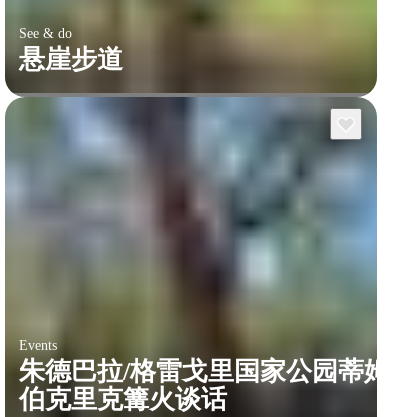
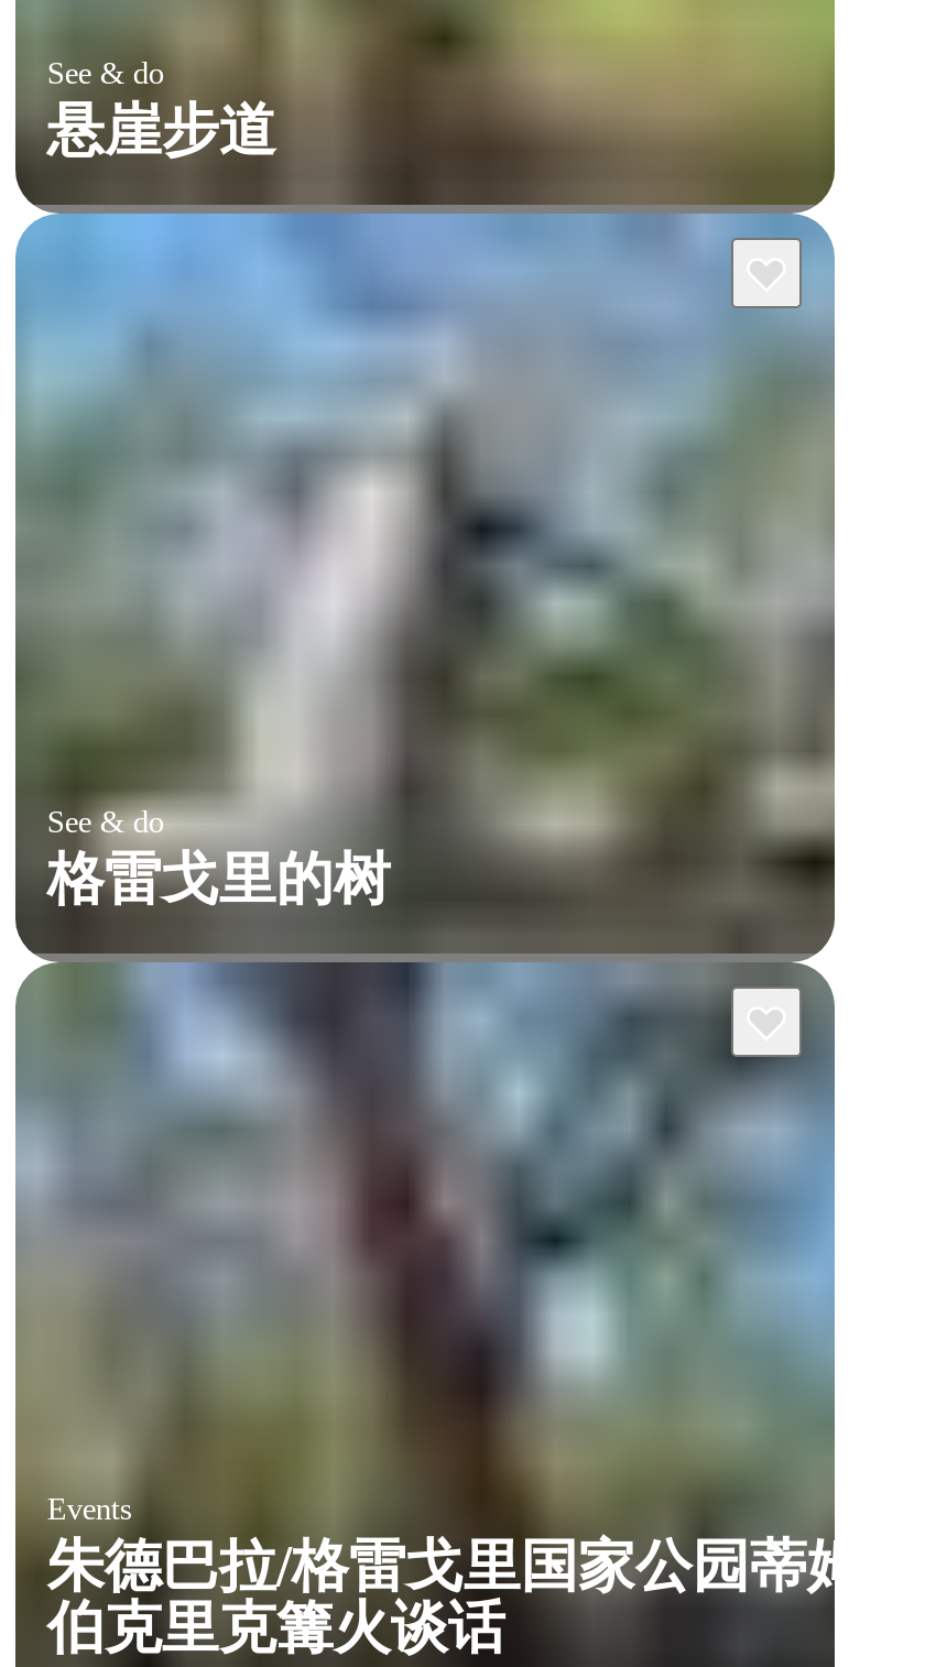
none -> [15,211,835,949] [image] | See & do | 格雷戈里的树

